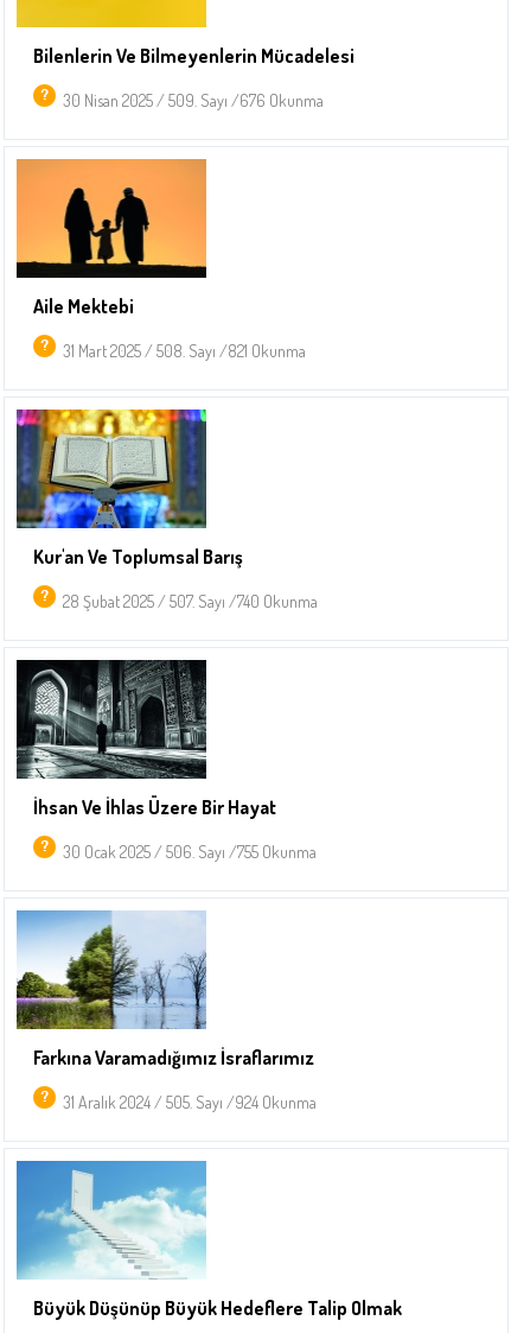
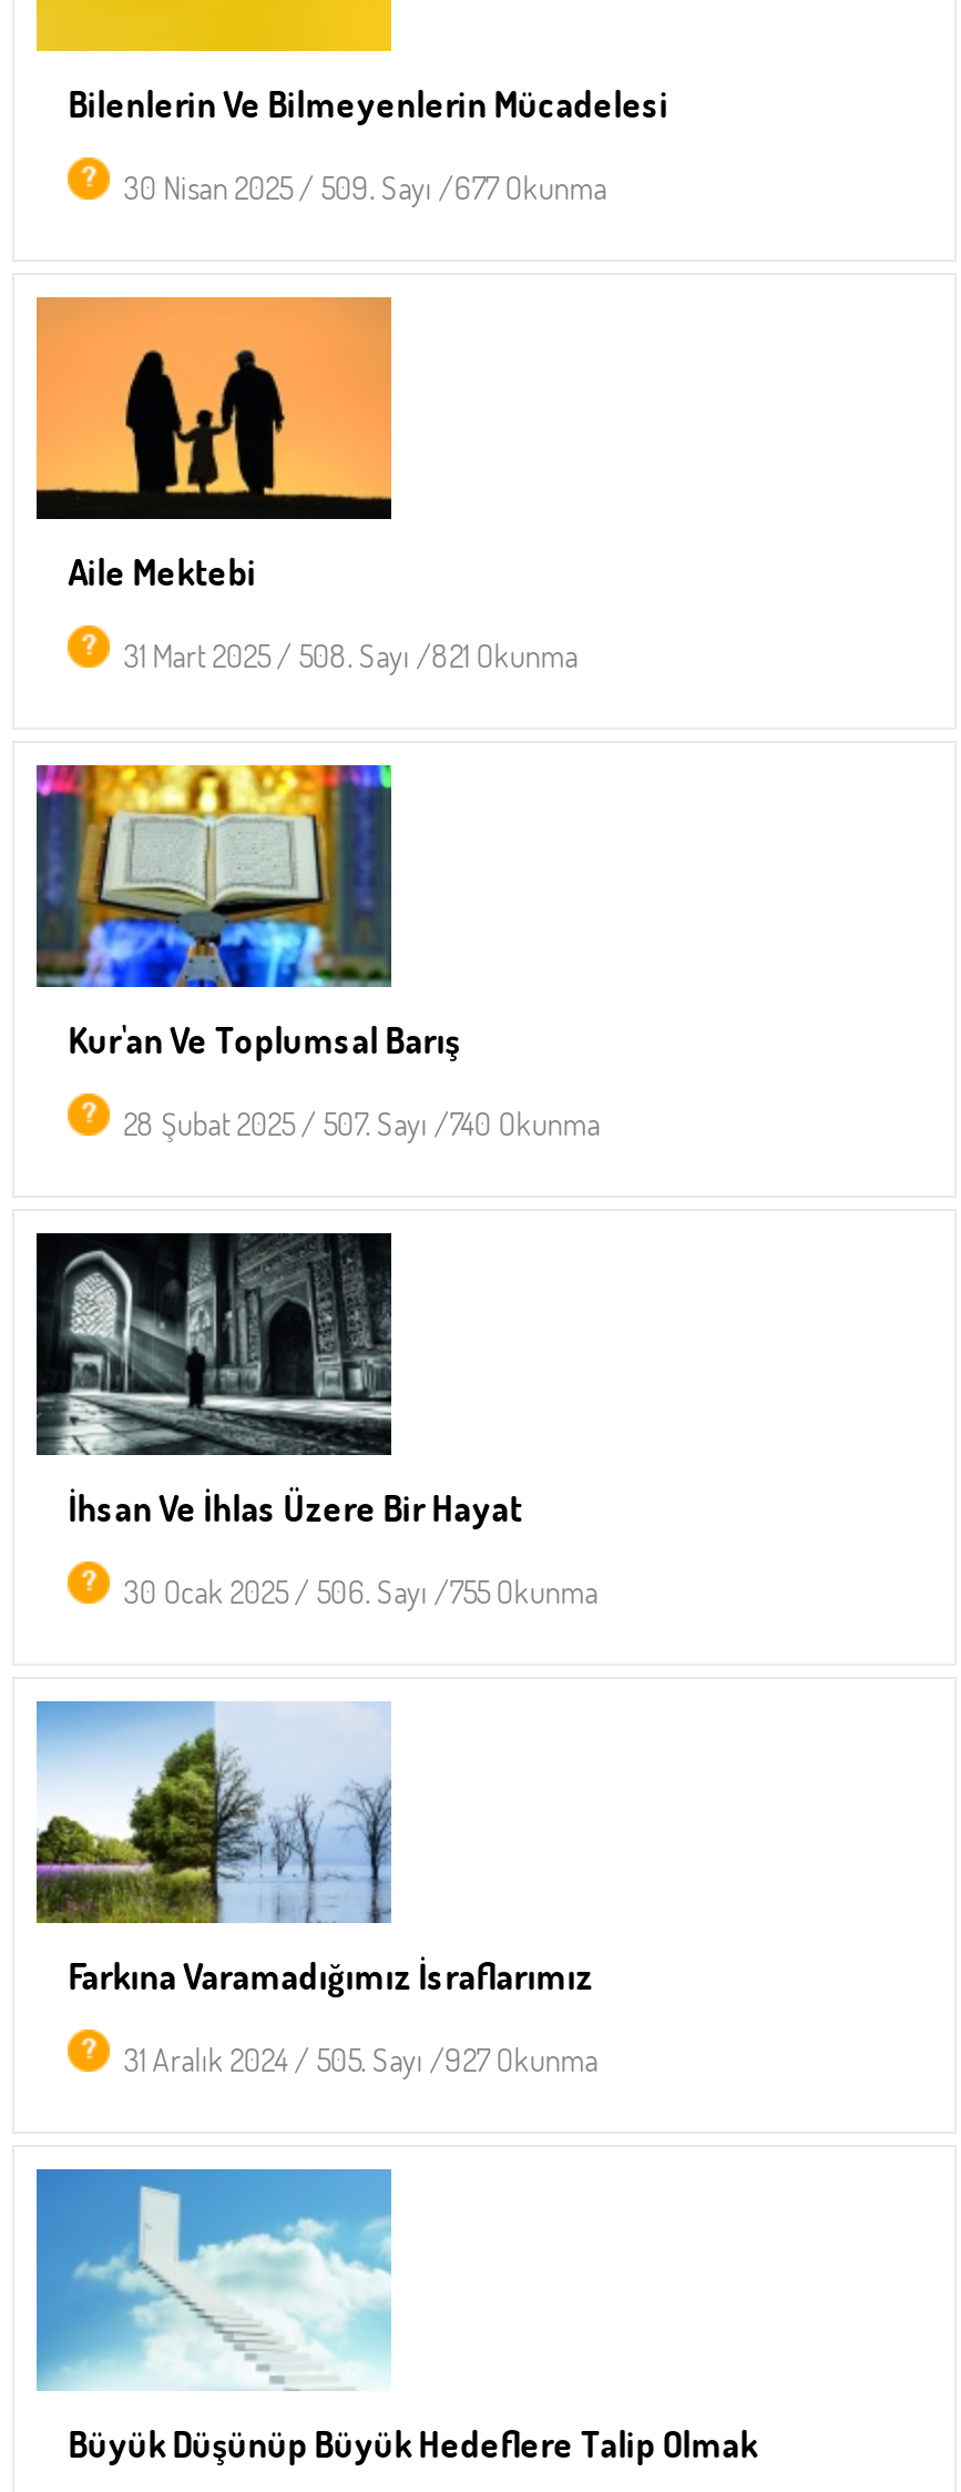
[56,90,324,110] 30 Nisan 2025 / 509. Sayı /676 Okunma -> [110,169,607,206] 30 Nisan 2025 / 509. Sayı /677 Okunma
[56,1092,317,1112] 31 Aralık 2024 / 505. Sayı /924 Okunma -> [110,2041,598,2078] 31 Aralık 2024 / 505. Sayı /927 Okunma

